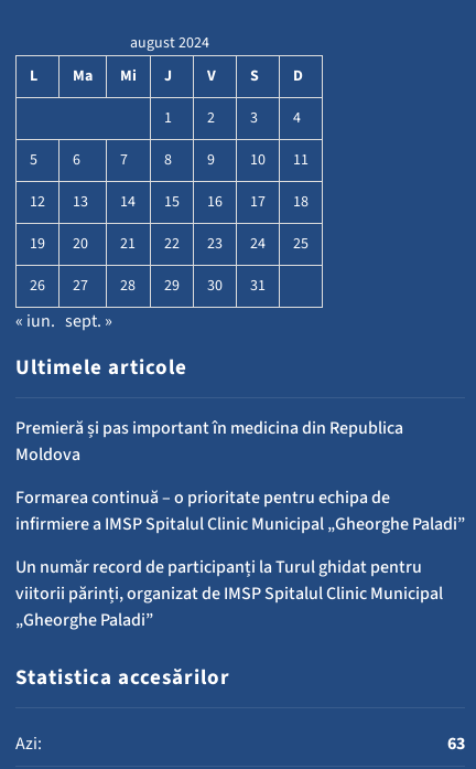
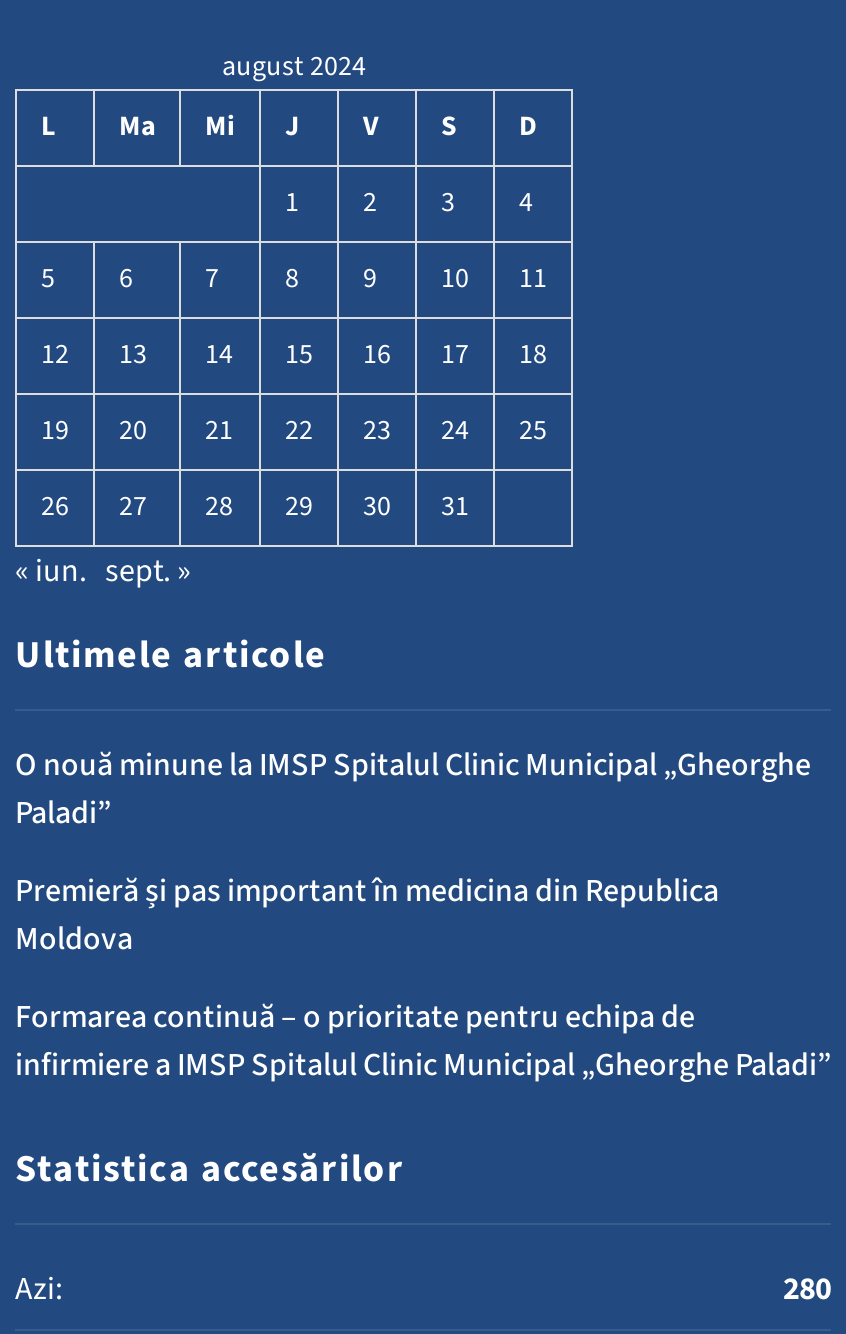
none -> [15,743,811,835] O nouă minune la IMSP Spitalul Clinic Municipal „Gheorghe | Paladi”
moved [15,416,465,536] -> [15,869,831,1087]: Premieră și pas important în medicina din Republica | Moldova | Formarea continuă – o prioritate pentru echipa de | infirmiere a IMSP Spitalul Clinic Municipal „Gheorghe Paladi”
[15,555,443,632] Un număr record de participanți la Turul ghidat pentru | viitorii părinți, organizat de IMSP Spitalul Clinic Municipal | „Gheorghe Paladi” -> none
[447,731,465,756] 63 -> [783,1267,831,1311] 280

